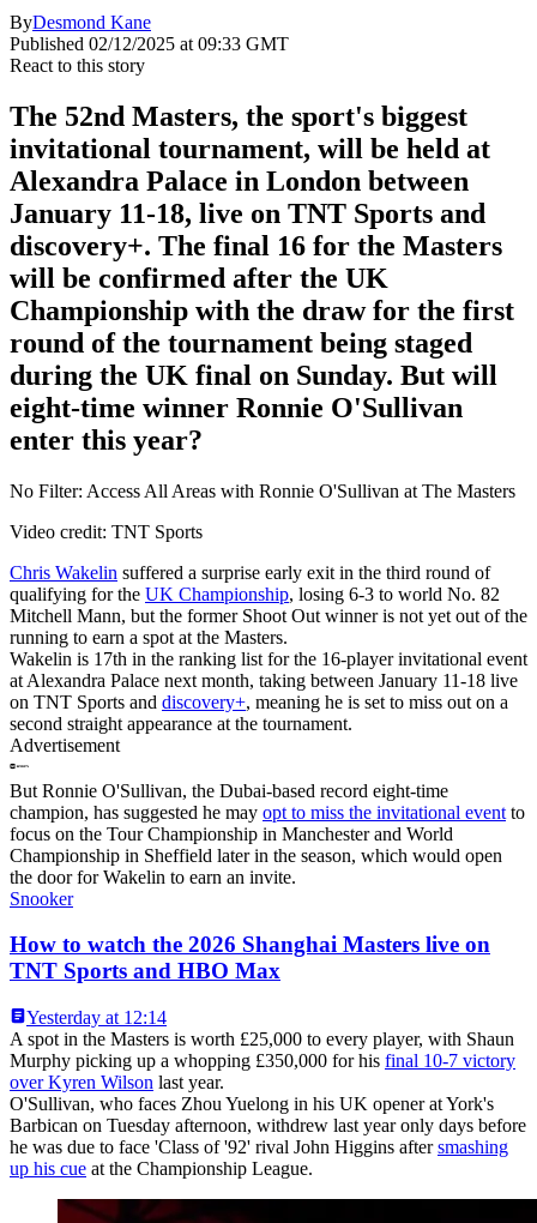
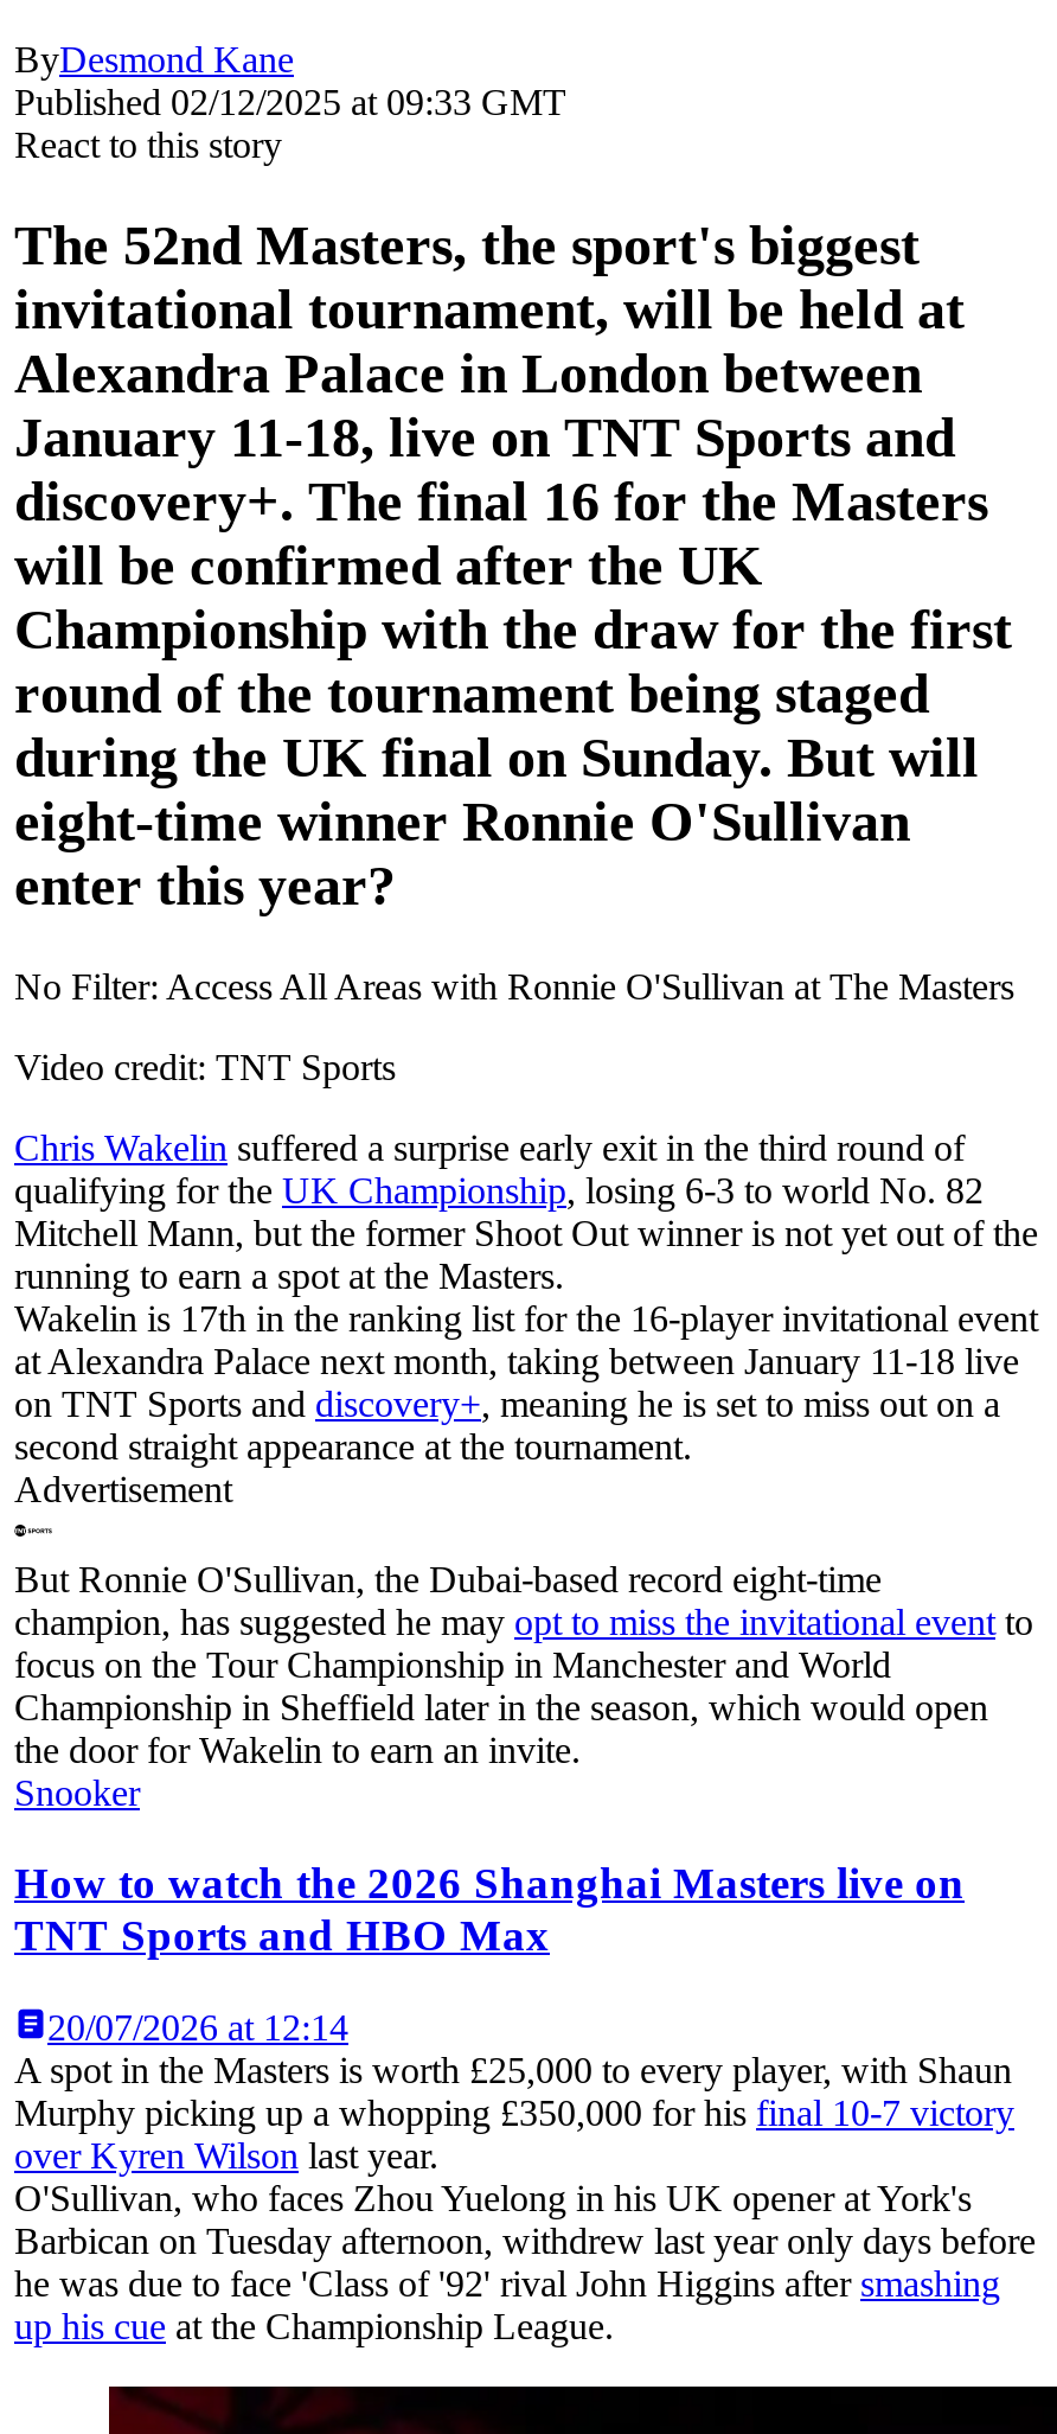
[26,1007,167,1028] Yesterday at 12:14 -> [47,2007,348,2048] 20/07/2026 at 12:14

